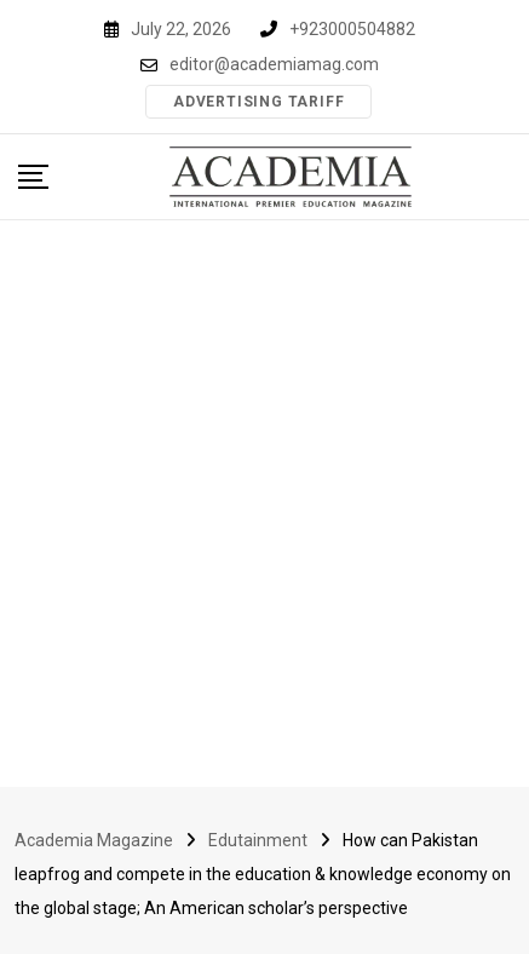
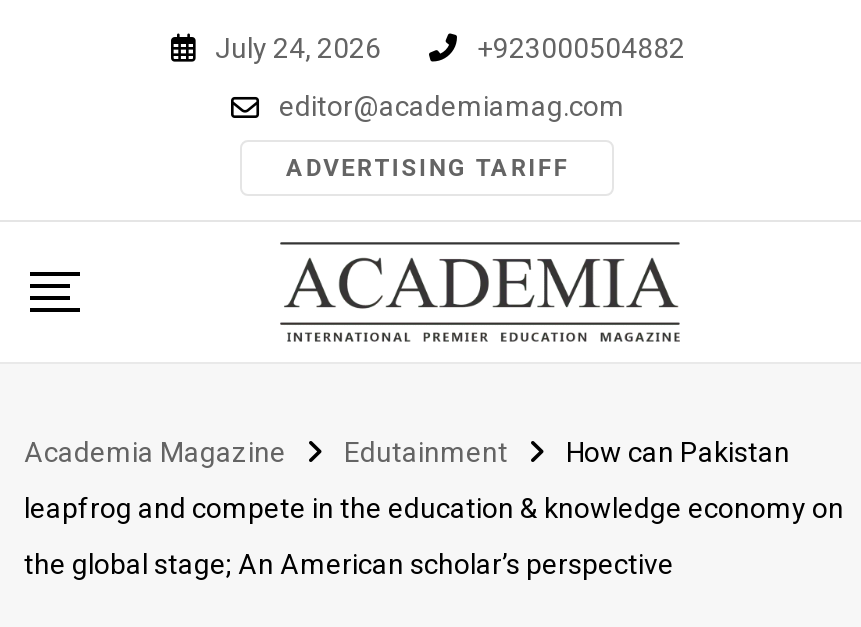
[130,19,231,38] July 22, 2026 -> [215,31,381,63] July 24, 2026

